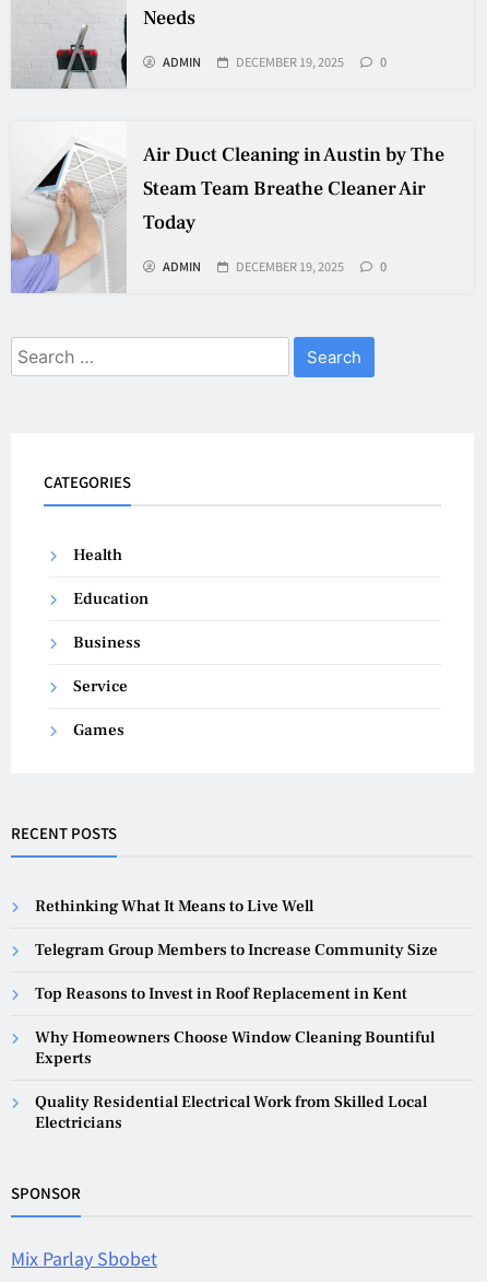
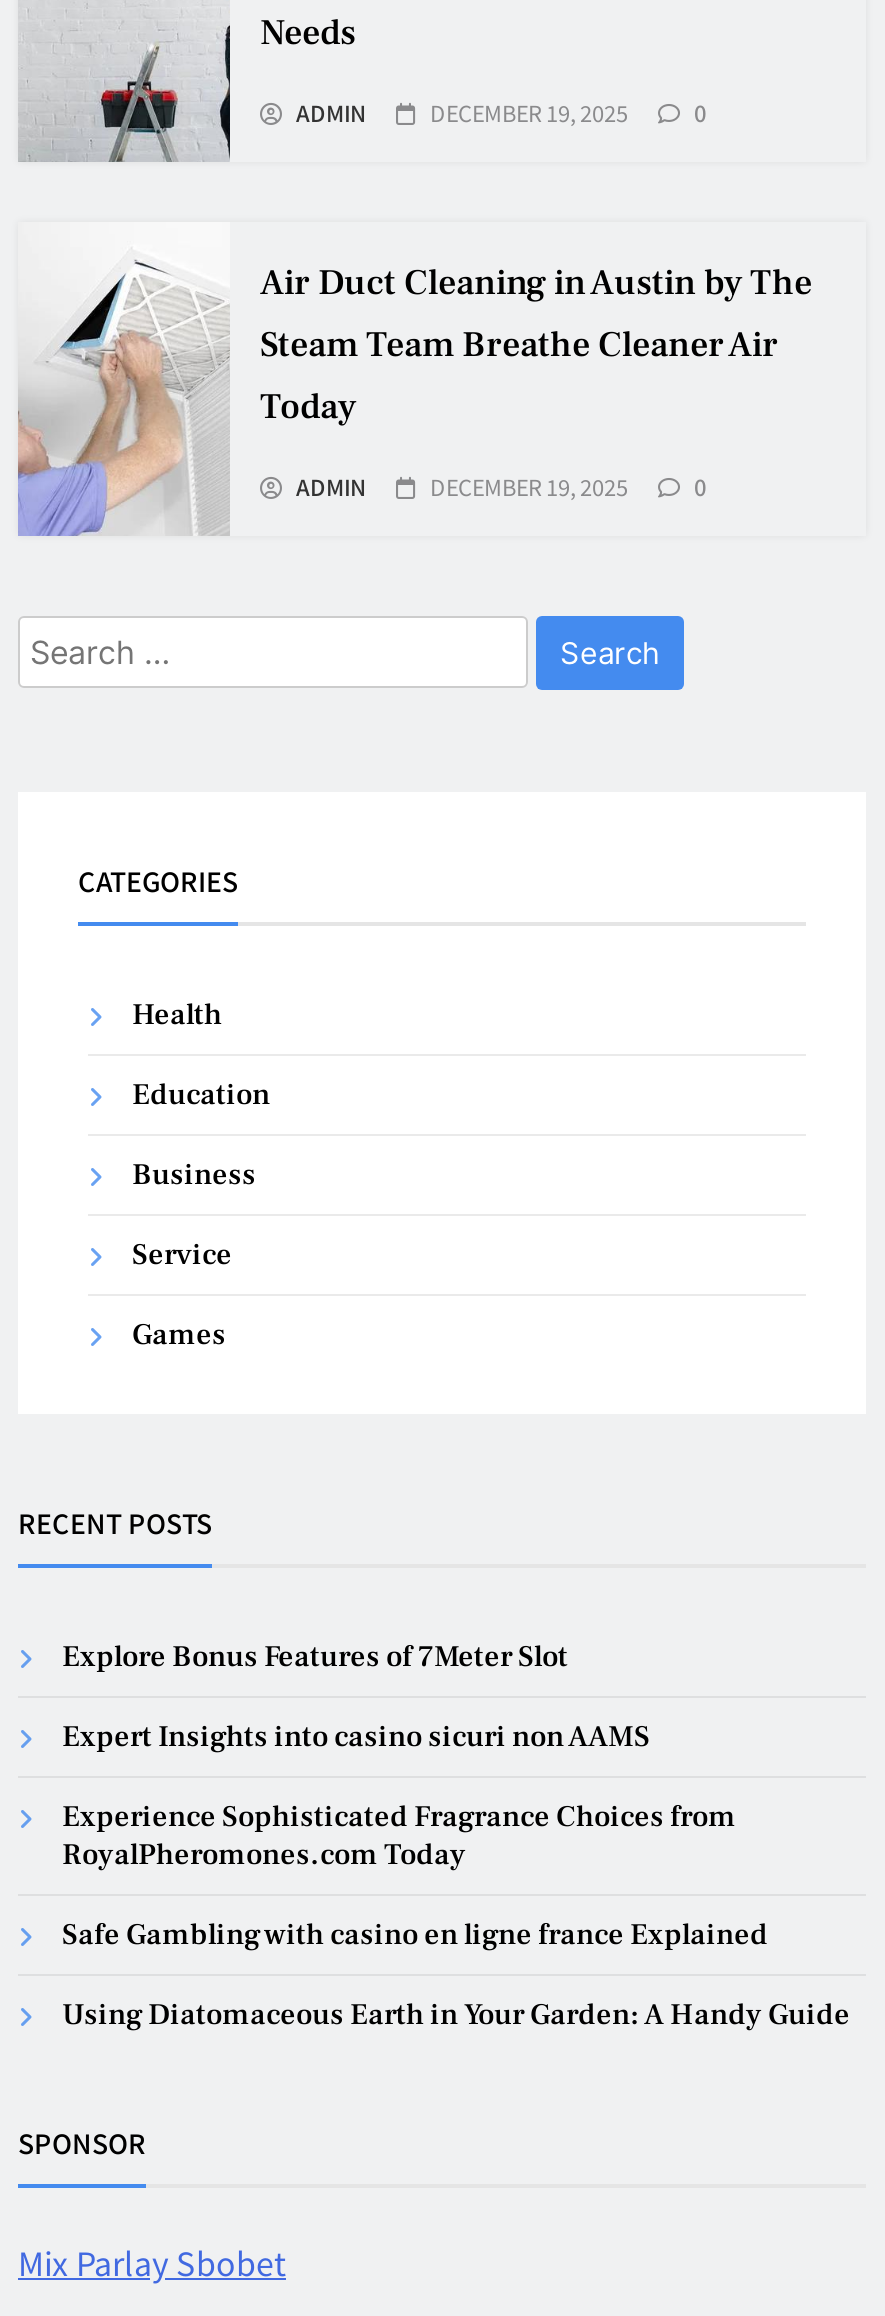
[35,896,313,917] Rethinking What It Means to Live Well -> [62,1639,568,1677] Explore Bonus Features of 7Meter Slot
[35,940,438,961] Telegram Group Members to Increase Community Size -> [62,1719,650,1757] Expert Insights into casino sicuri non AAMS
[35,984,407,1005] Top Reasons to Invest in Roof Replacement in Kent -> [62,1799,736,1875] Experience Sophisticated Fragrance Choices from | RoyalPheromones.com Today
[35,1028,435,1069] Why Homeowners Choose Window Cleaning Bountiful | Experts -> [62,1917,768,1955] Safe Gambling with casino en ligne france Explained
[35,1092,427,1134] Quality Residential Electrical Work from Skilled Local | Electricians -> [62,1997,850,2035] Using Diatomaceous Earth in Your Garden: A Handy Guide

